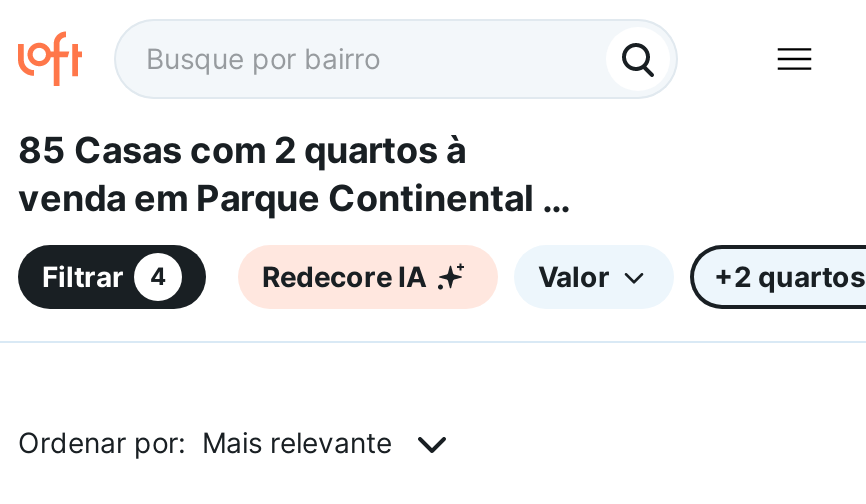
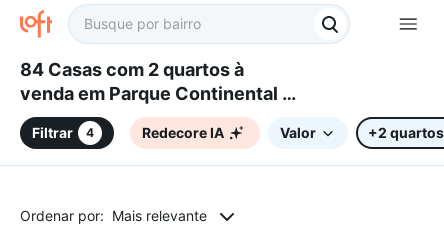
[18,130,446,172] 85 Casas com 2 quartos à -> [20,59,234,80] 84 Casas com 2 quartos à

